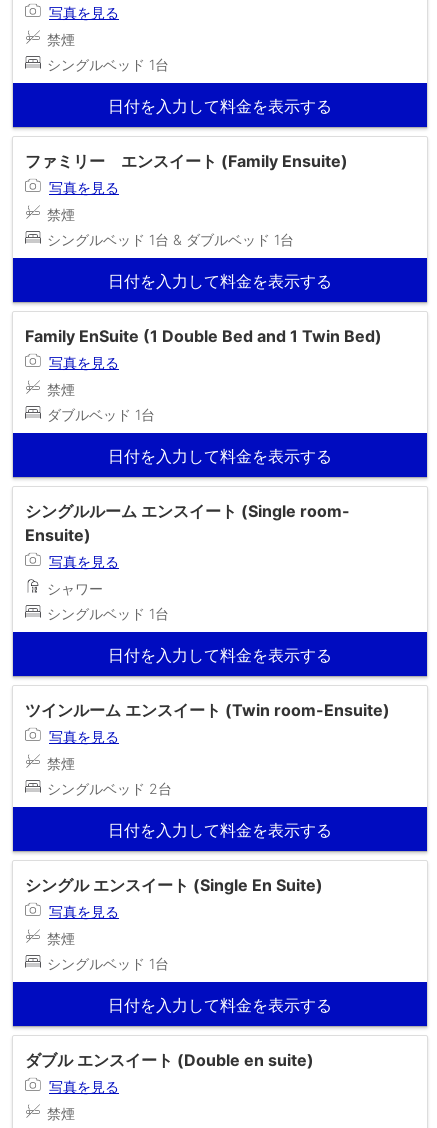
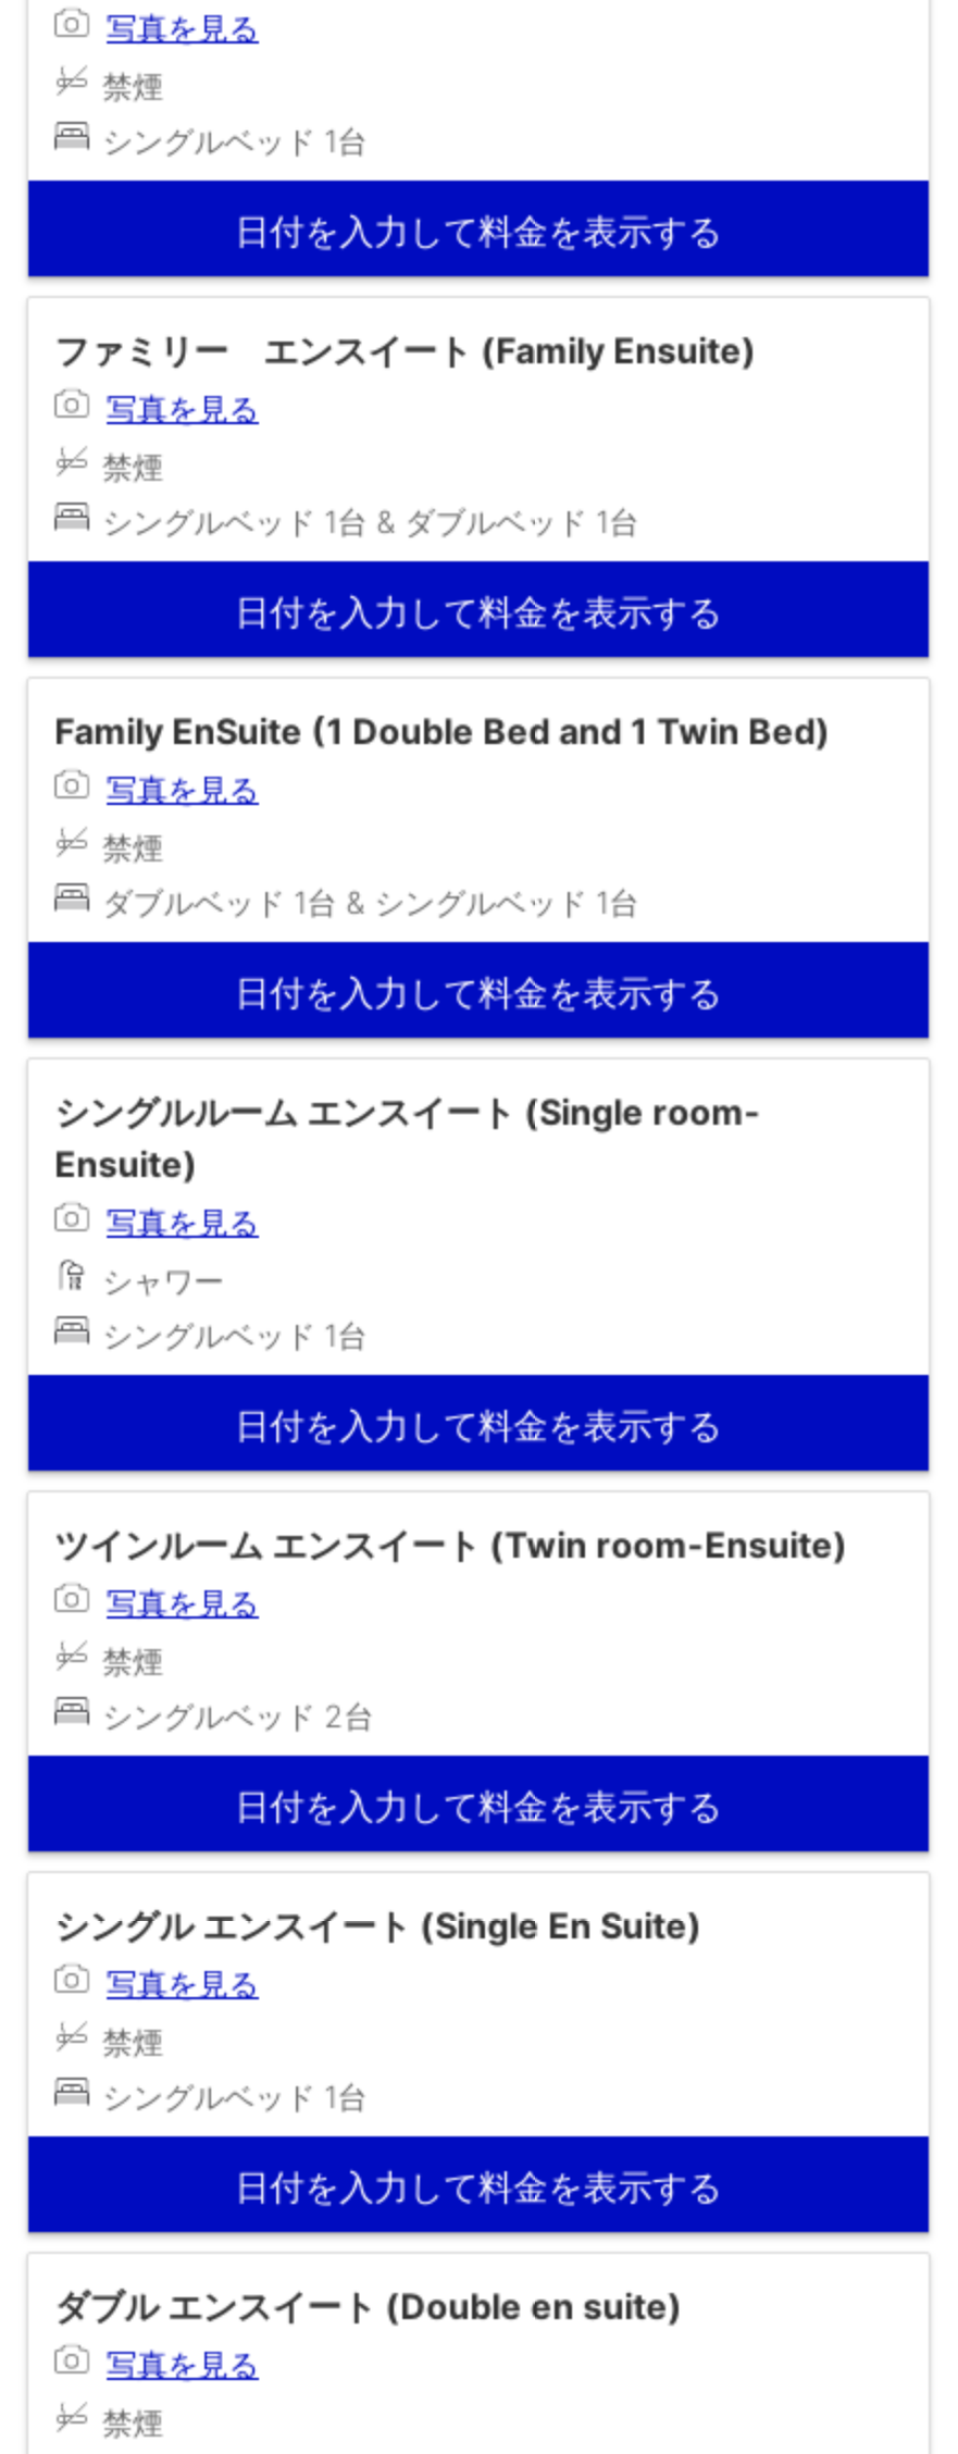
[47,406,155,423] ダブルベッド 1台 -> [102,884,639,921] ダブルベッド 1台 & シングルベッド 1台

